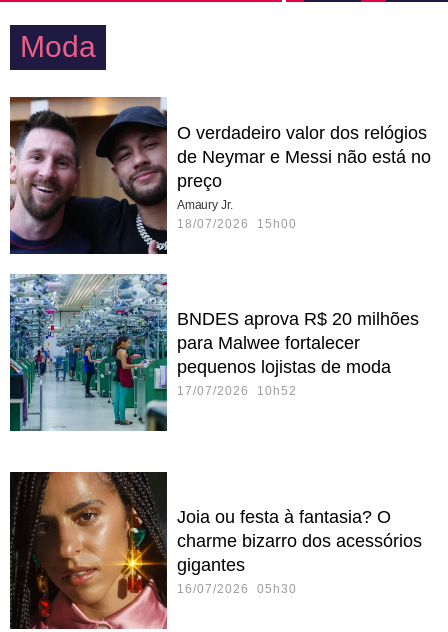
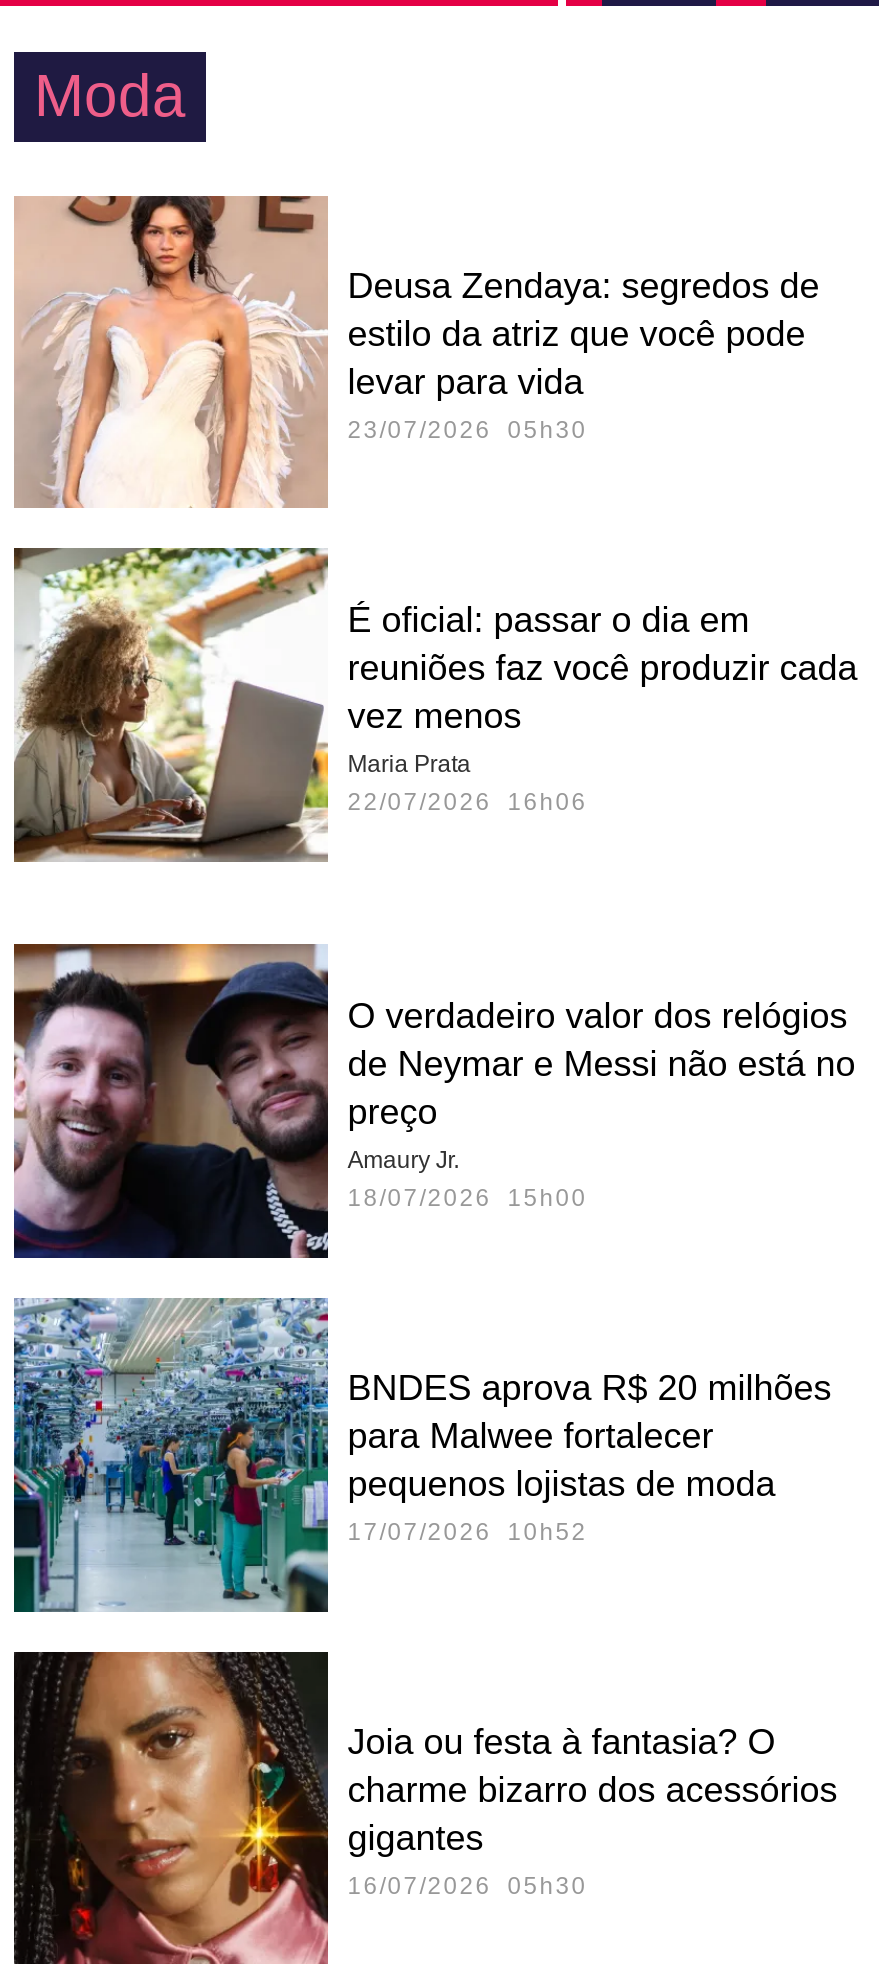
none -> [12,545,858,863] [image] | É oficial: passar o dia em | reuniões faz você produzir cada | vez menos | Maria Prata | 22/07/2026 16h06
none -> [14,195,820,509] [image] | Deusa Zendaya: segredos de | estilo da atriz que você pode | levar para vida | 23/07/2026 05h30
moved [8,95,431,398] -> [10,941,856,1546]: [image] | O verdadeiro valor dos relógios | de Neymar e Messi não está no | ... | pequenos lojistas de moda | 17/07/2026 10h52

